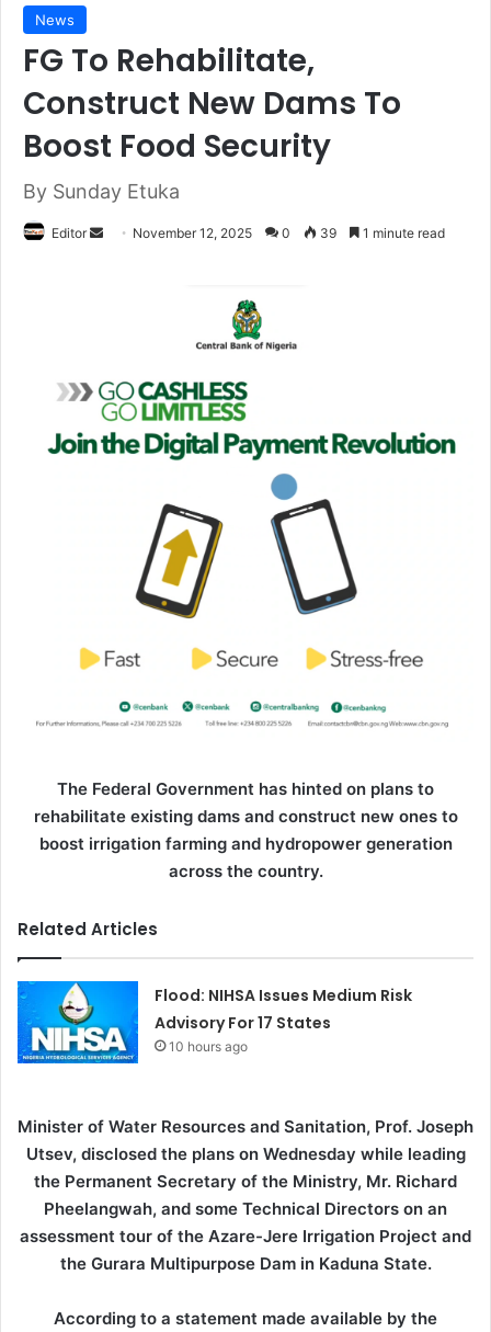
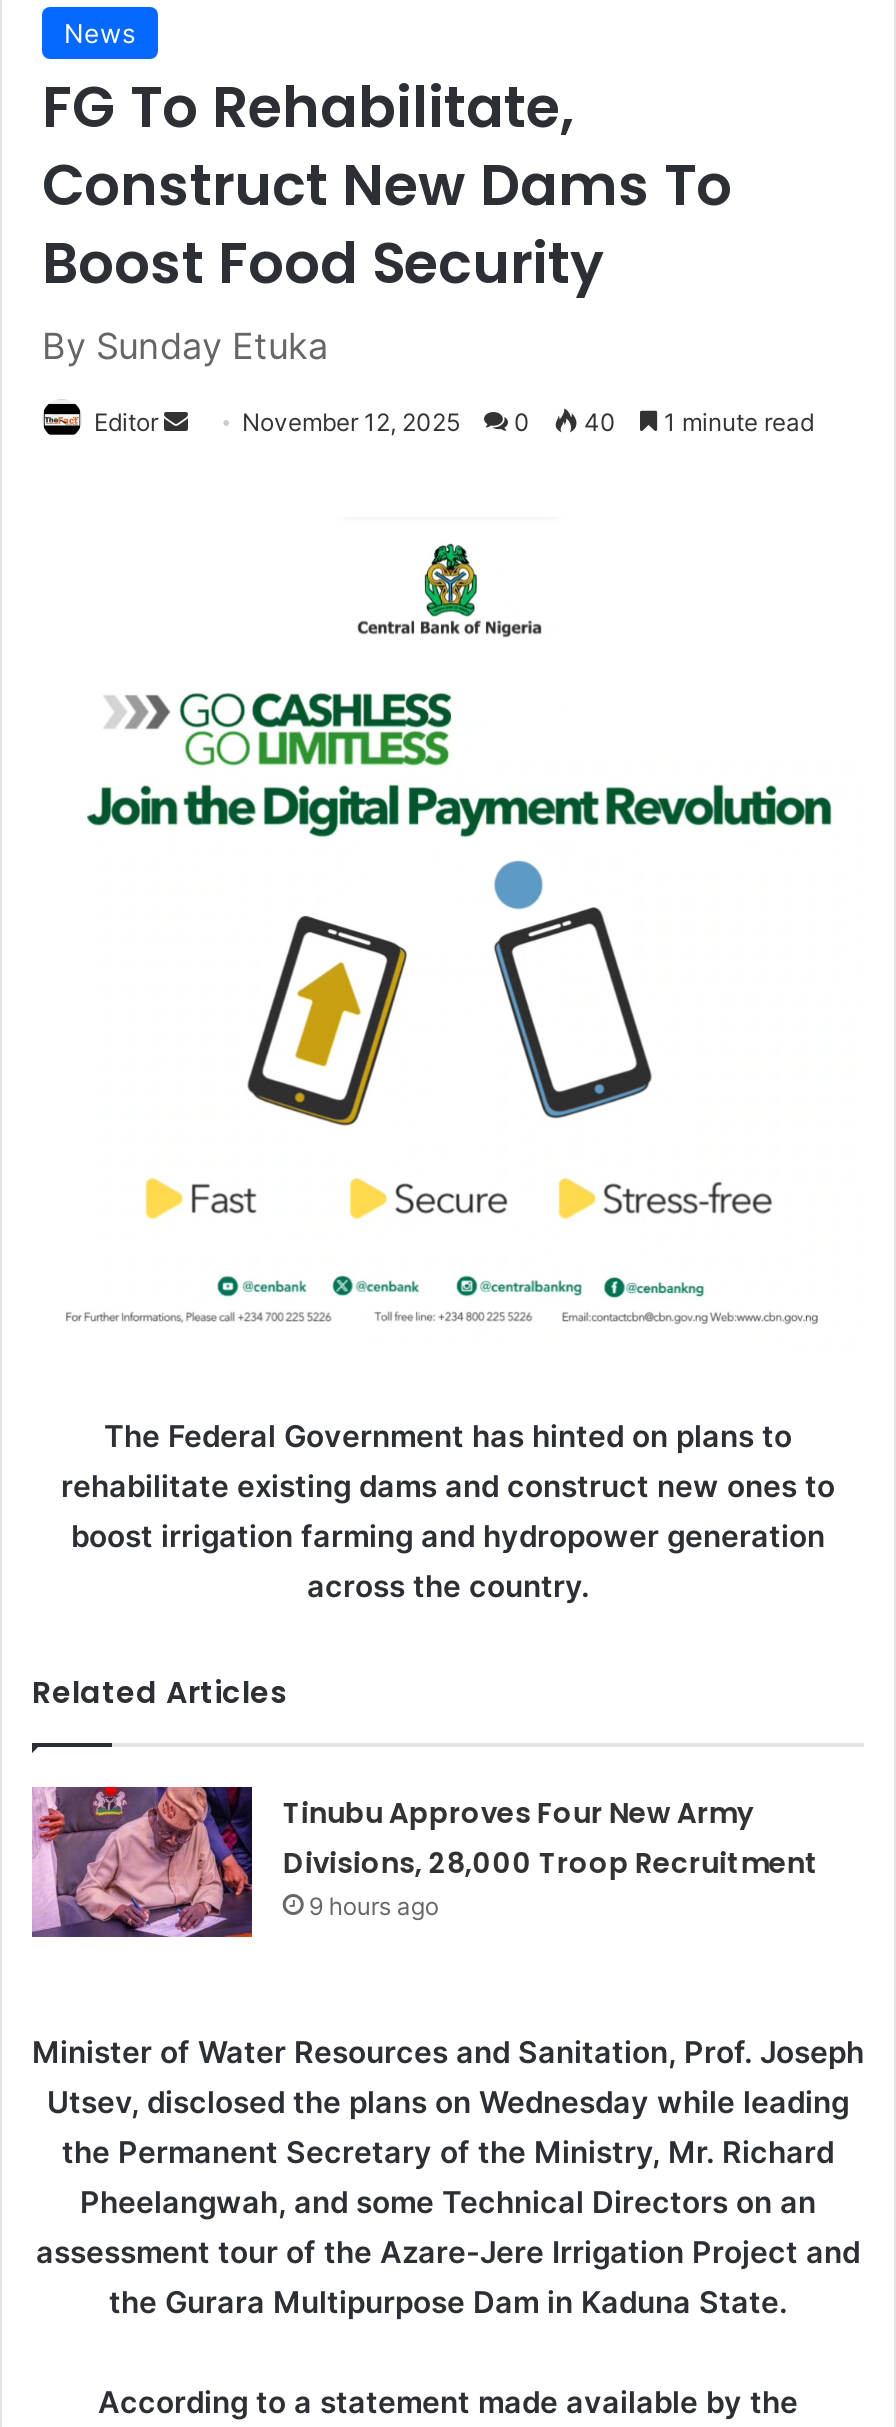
[317,225,336,241] 39 -> [578,407,616,437] 40
[16,980,412,1065] [image] | Flood: NIHSA Issues Medium Risk | Advisory For 17 States | 10 hours ago -> [30,1785,819,1939] [image] | Tinubu Approves Four New Army | Divisions, 28,000 Troop Recruitment | 9 hours ago

